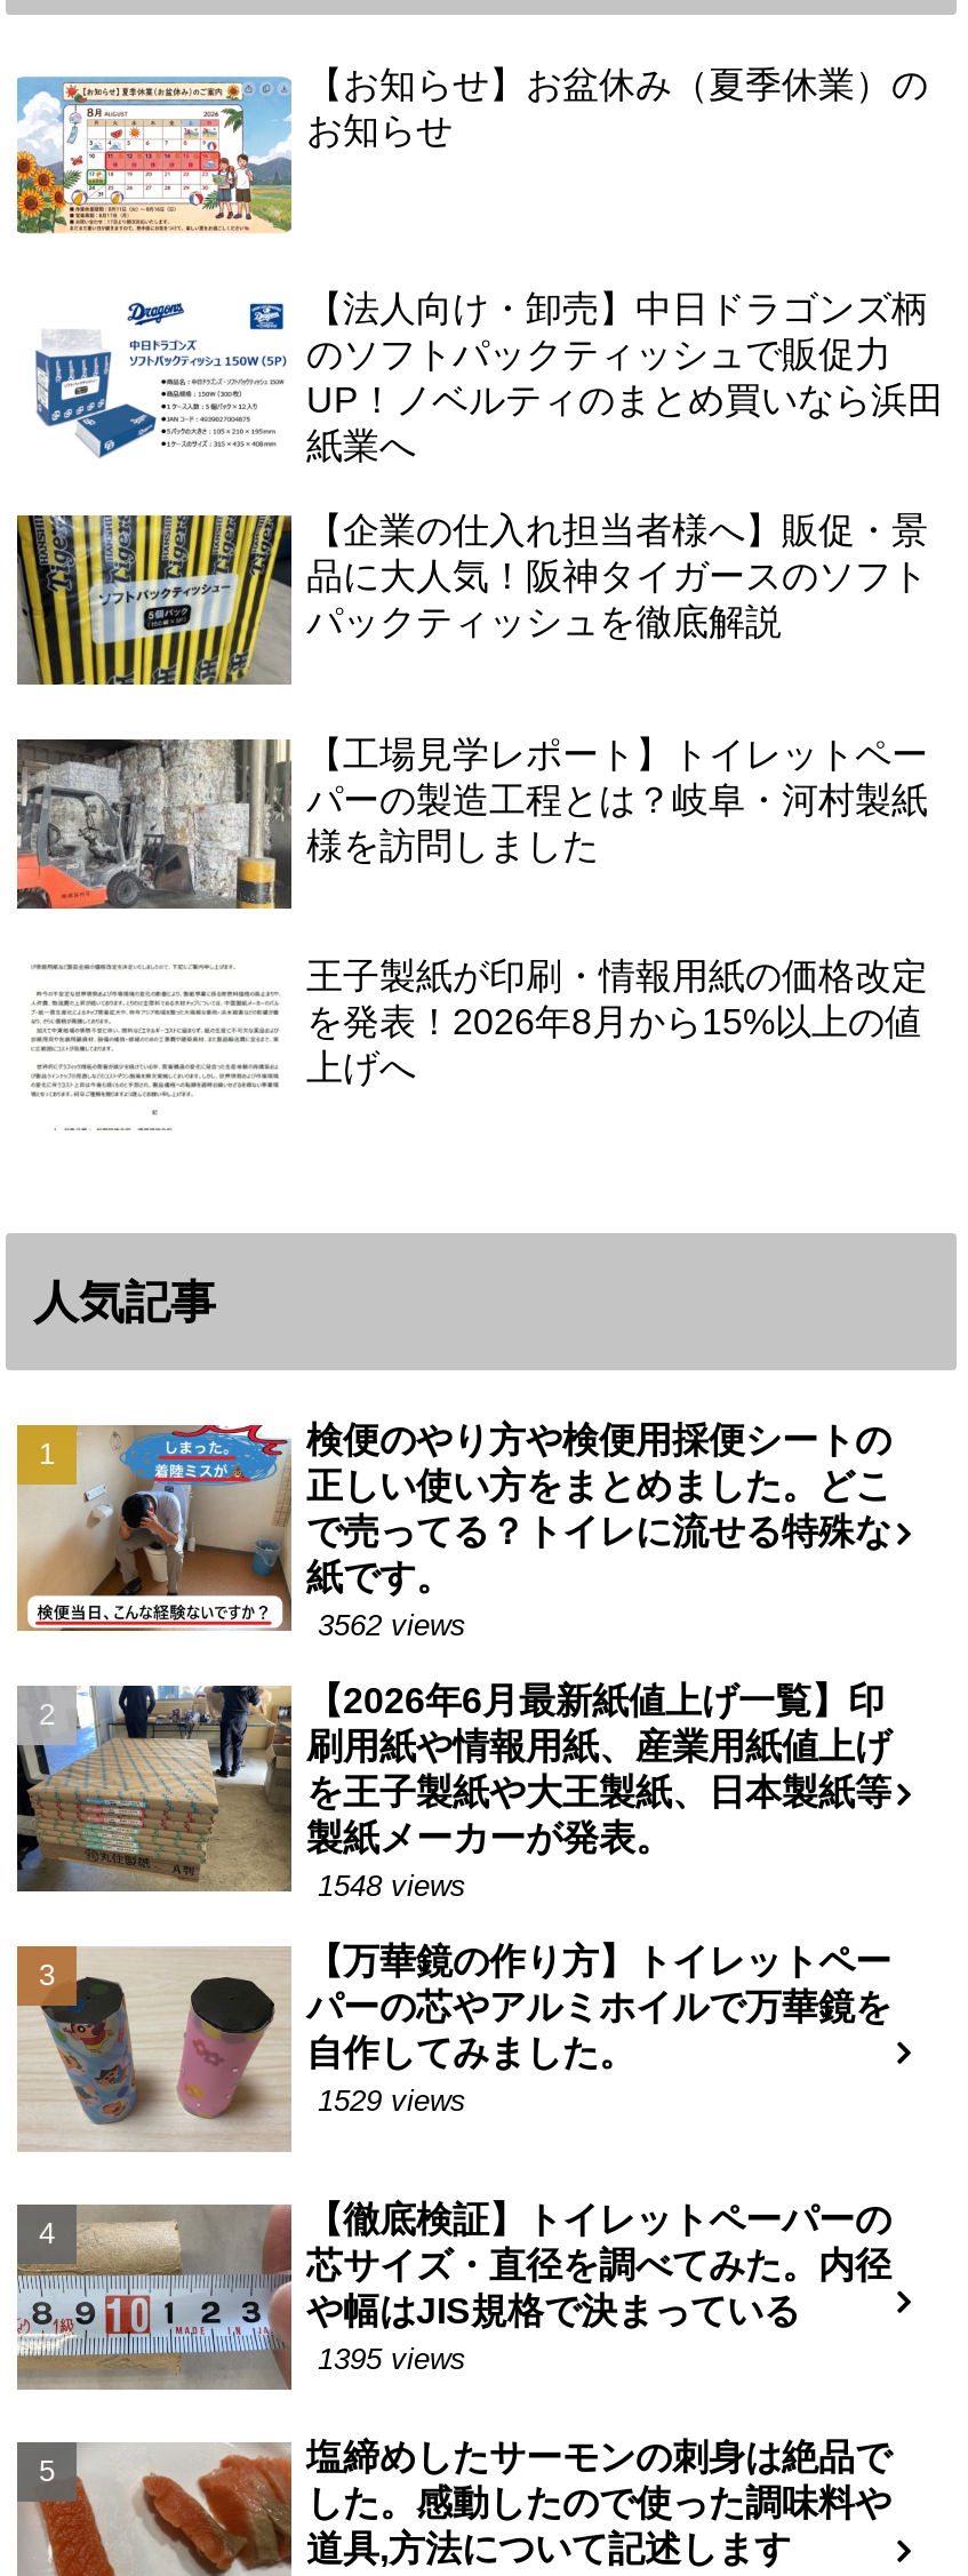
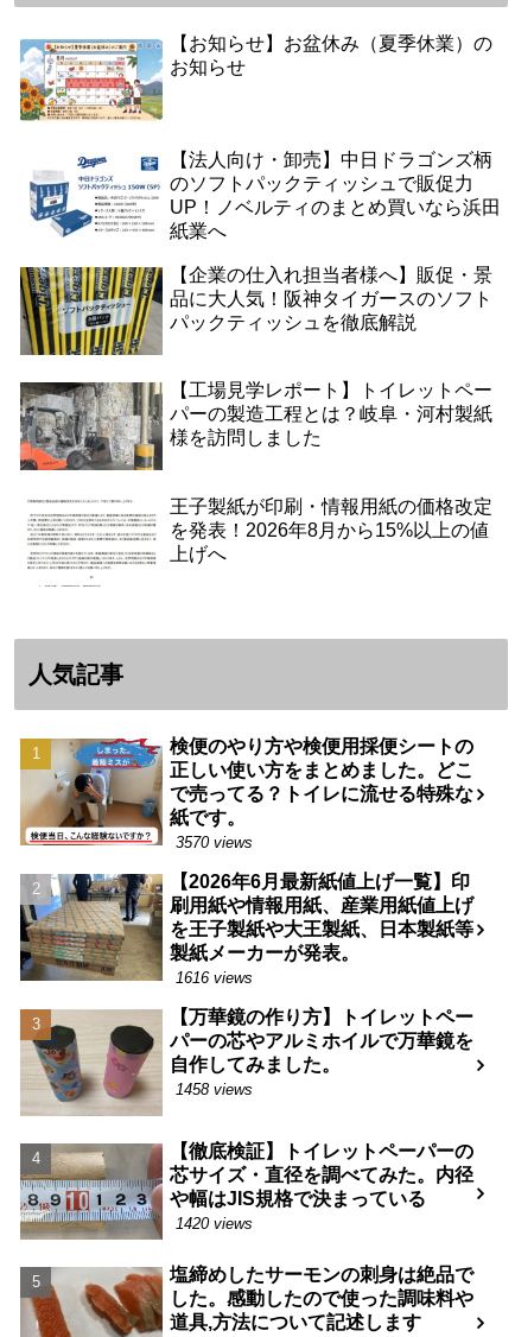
[318,1607,466,1642] 3562 views -> [176,833,253,851] 3570 views
[318,1868,466,1902] 1548 views -> [176,969,253,987] 1616 views
[318,2083,466,2117] 1529 views -> [176,1080,253,1098] 1458 views
[318,2342,466,2376] 1395 views -> [176,1215,253,1233] 1420 views

